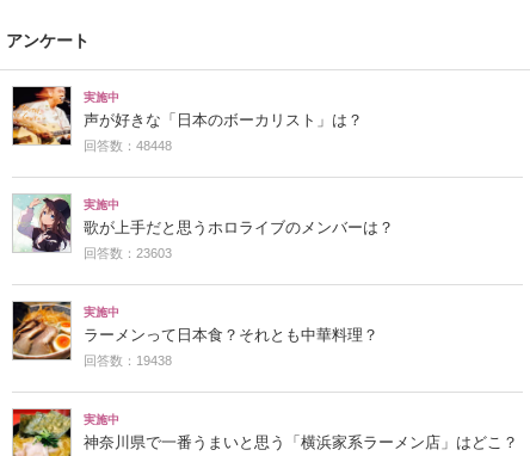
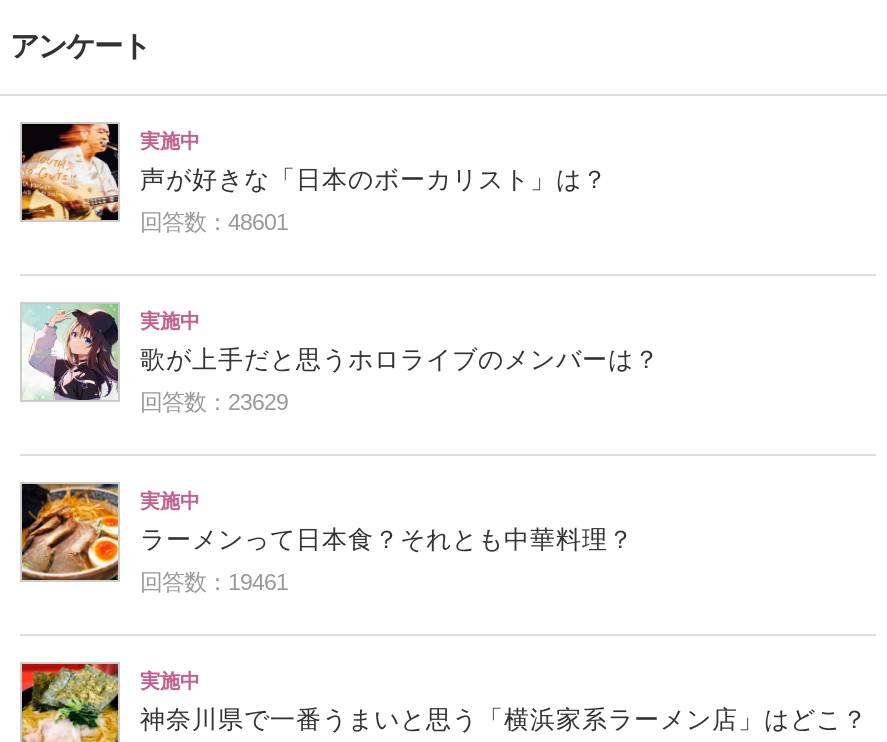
[84,138,172,153] 回答数：48448 -> [140,210,288,234] 回答数：48601
[84,246,172,260] 回答数：23603 -> [140,390,288,414] 回答数：23629
[84,353,172,368] 回答数：19438 -> [140,570,288,594] 回答数：19461

